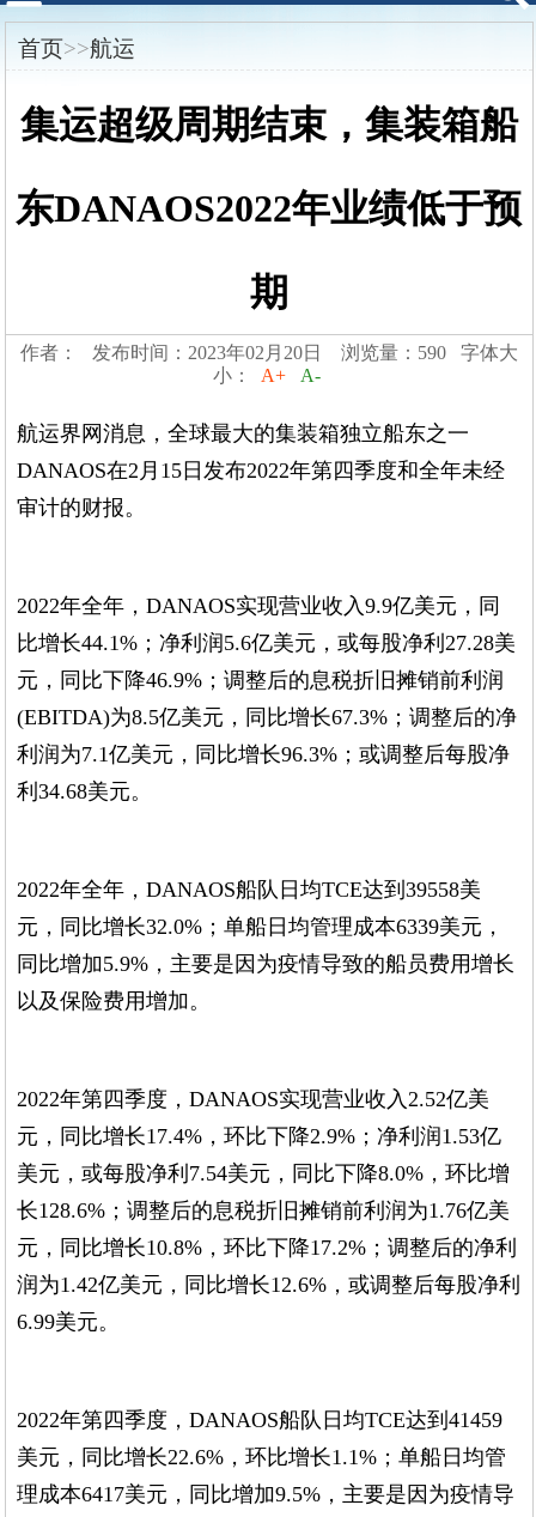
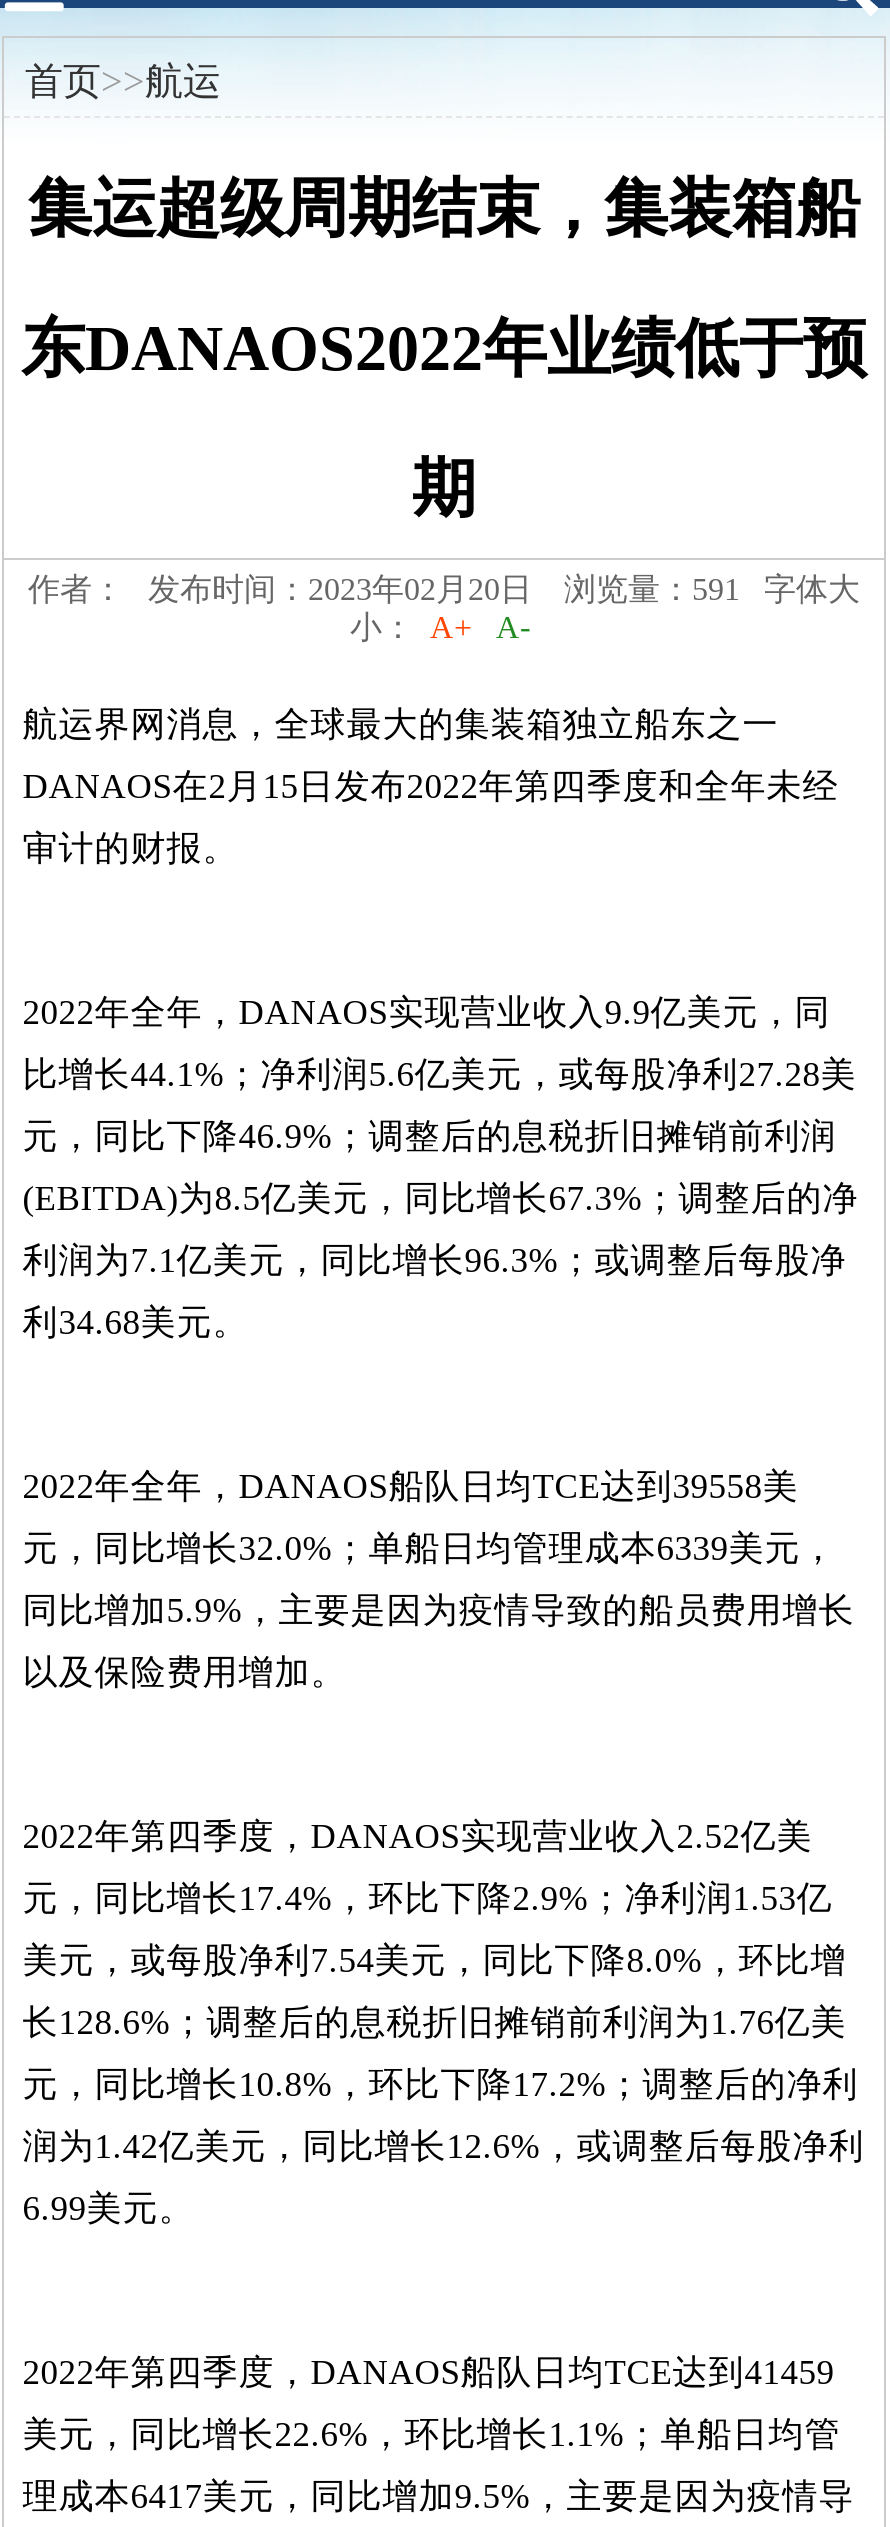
[20,343,518,363] 作者： 发布时间：2023年02月20日 浏览量：590 字体大 -> [28,573,860,607] 作者： 发布时间：2023年02月20日 浏览量：591 字体大

